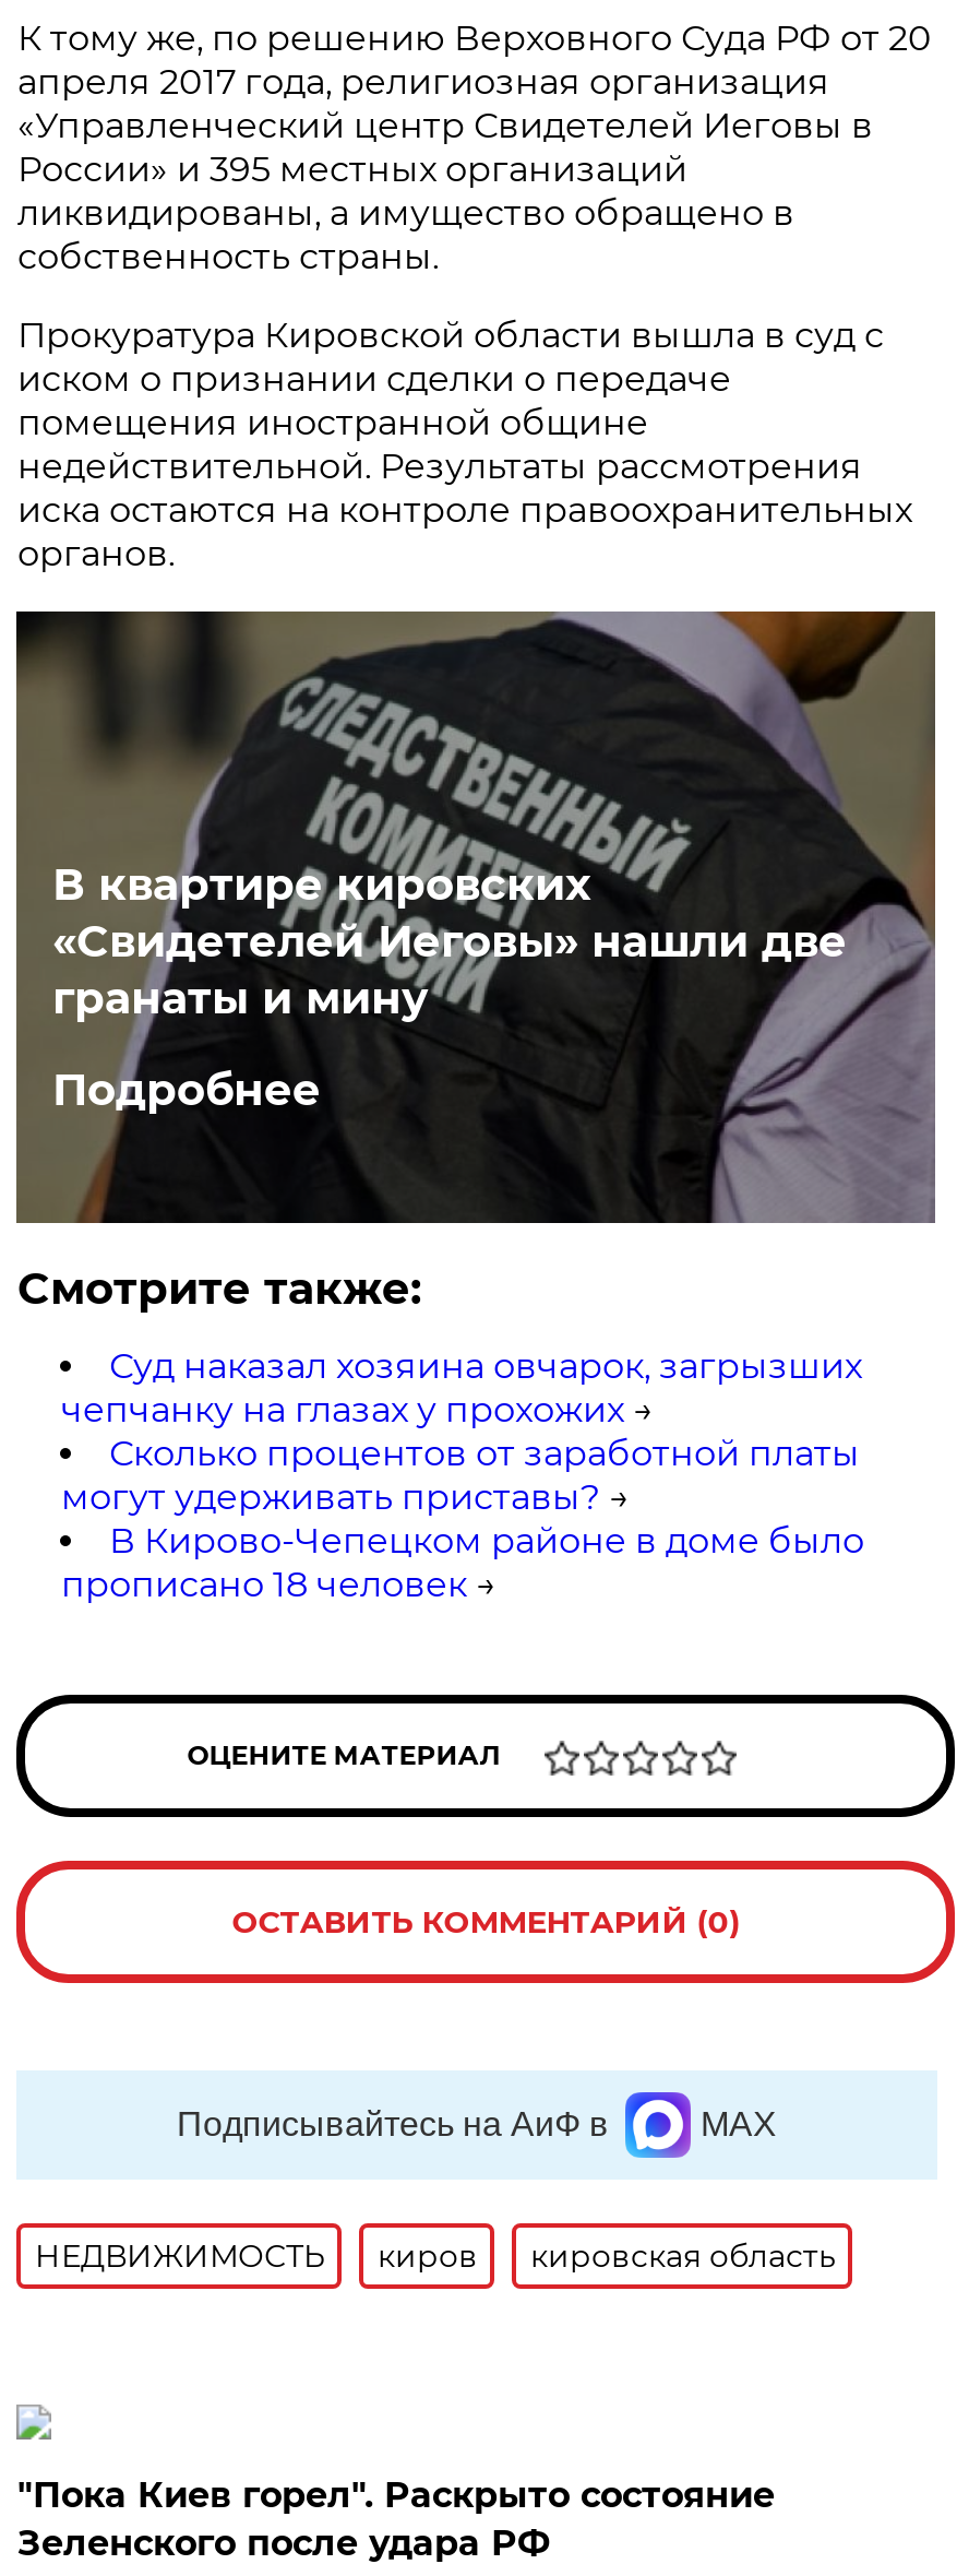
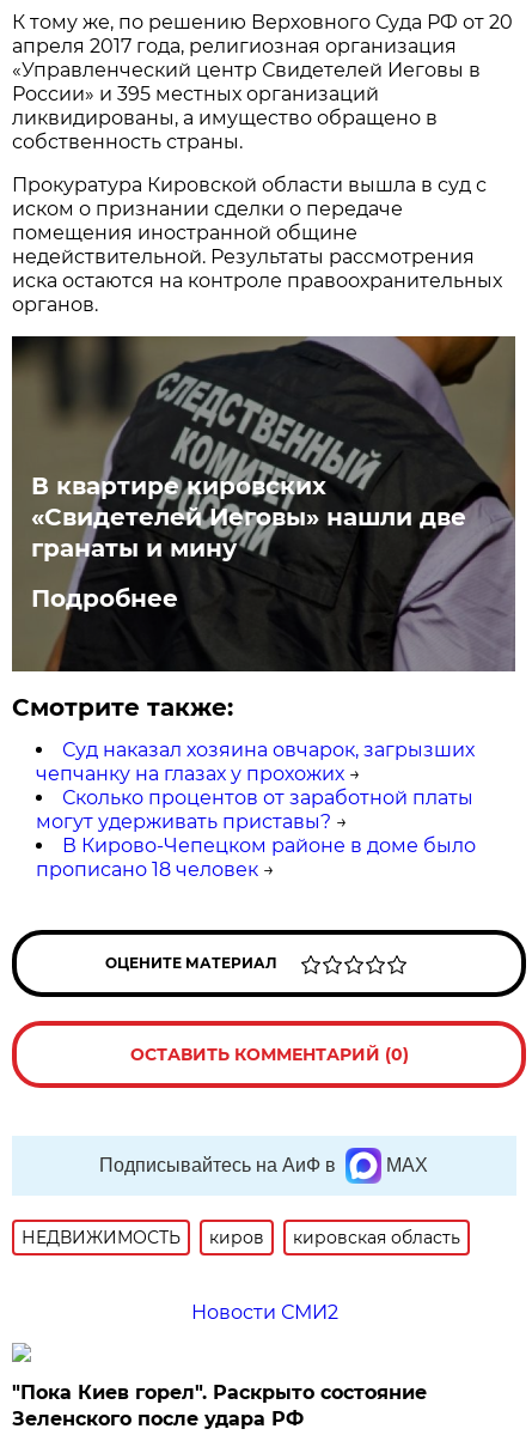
none -> [191,1301,338,1324] Новости СМИ2

